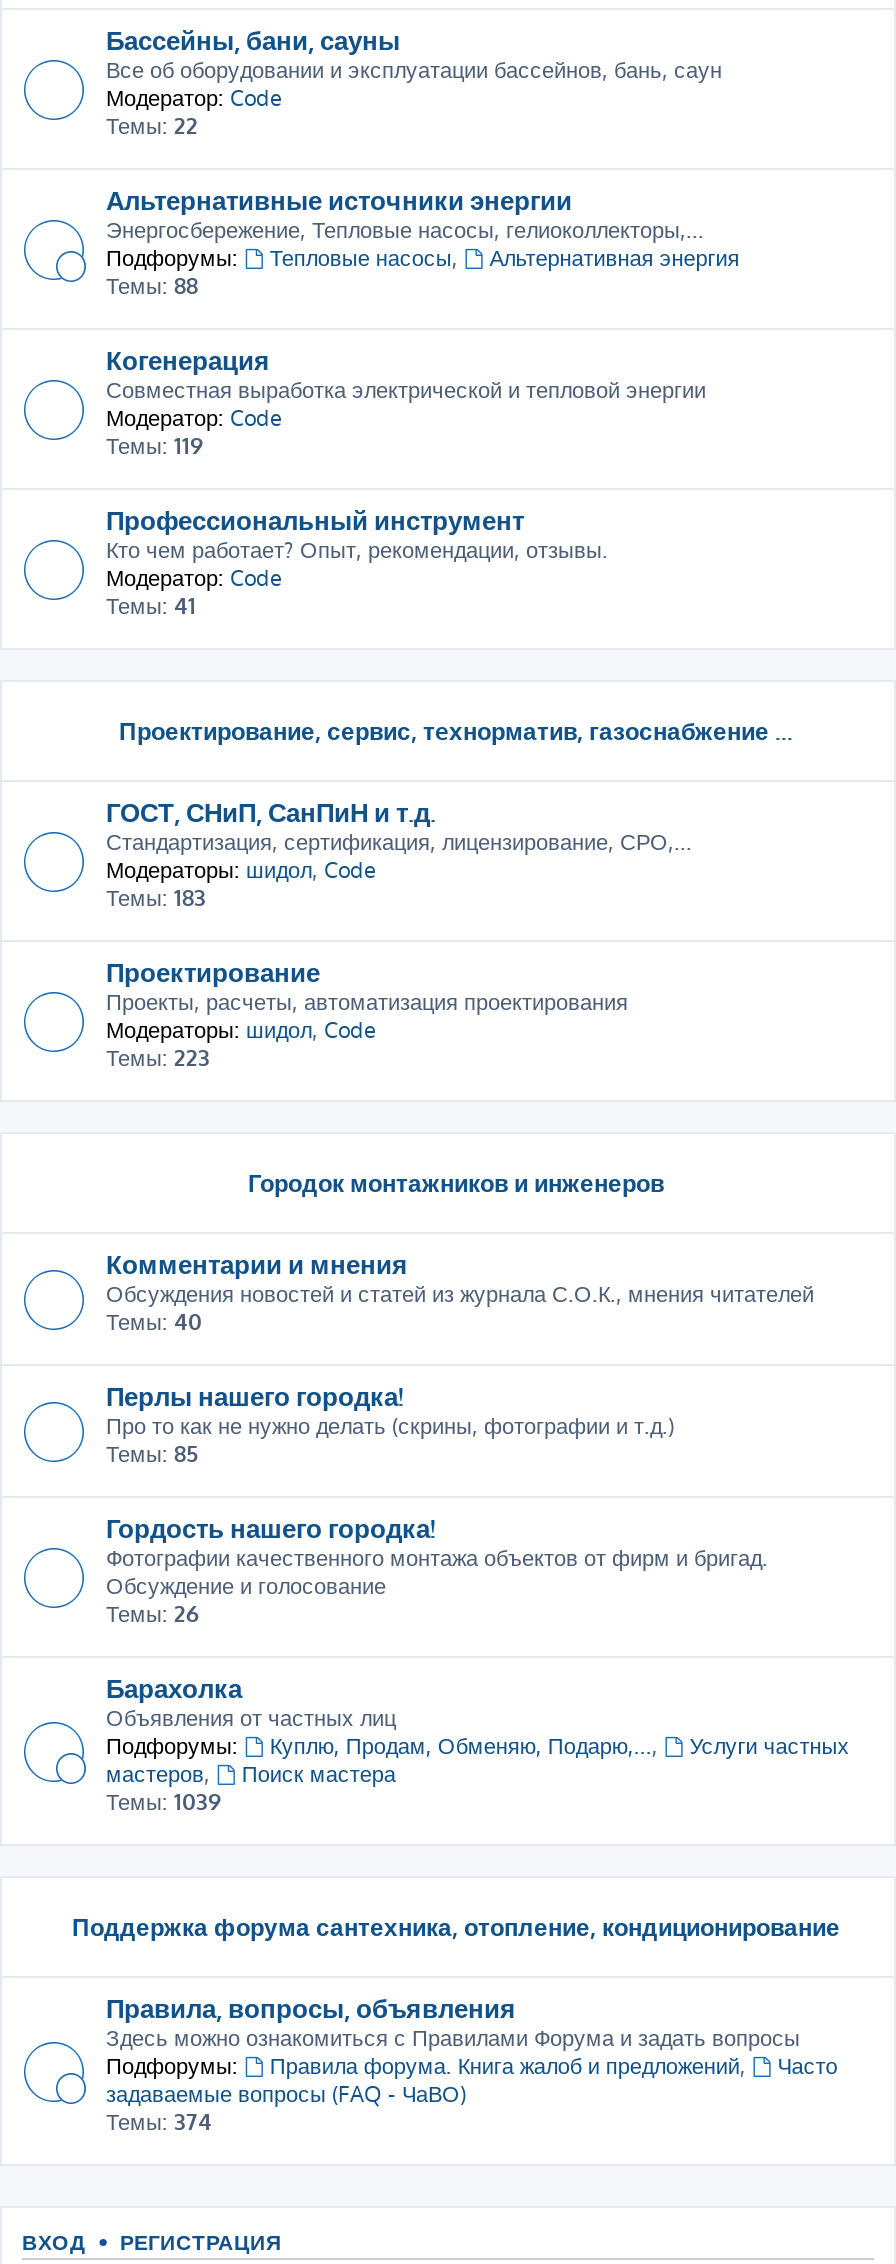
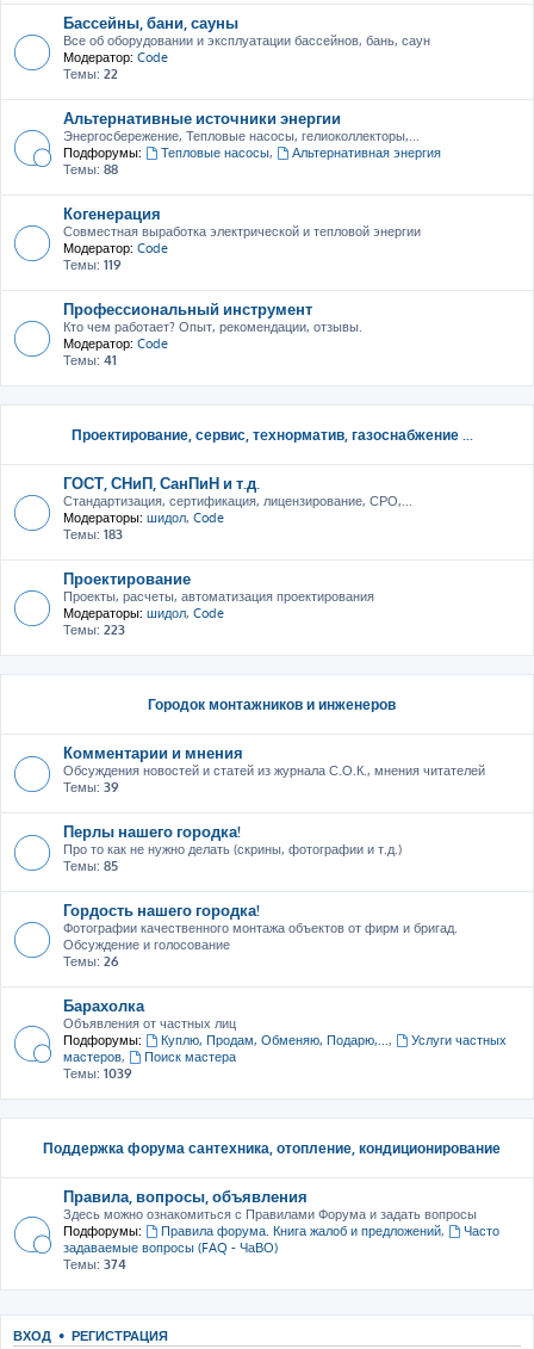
[106,1308,202,1336] Темы: 40 -> [63,779,119,796] Темы: 39

